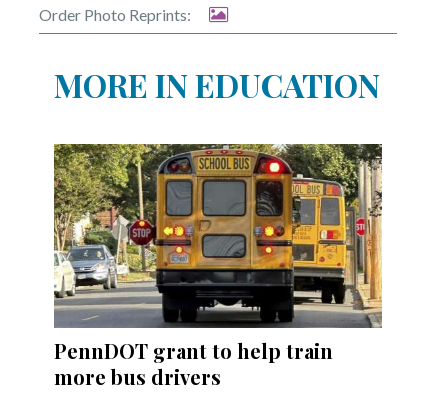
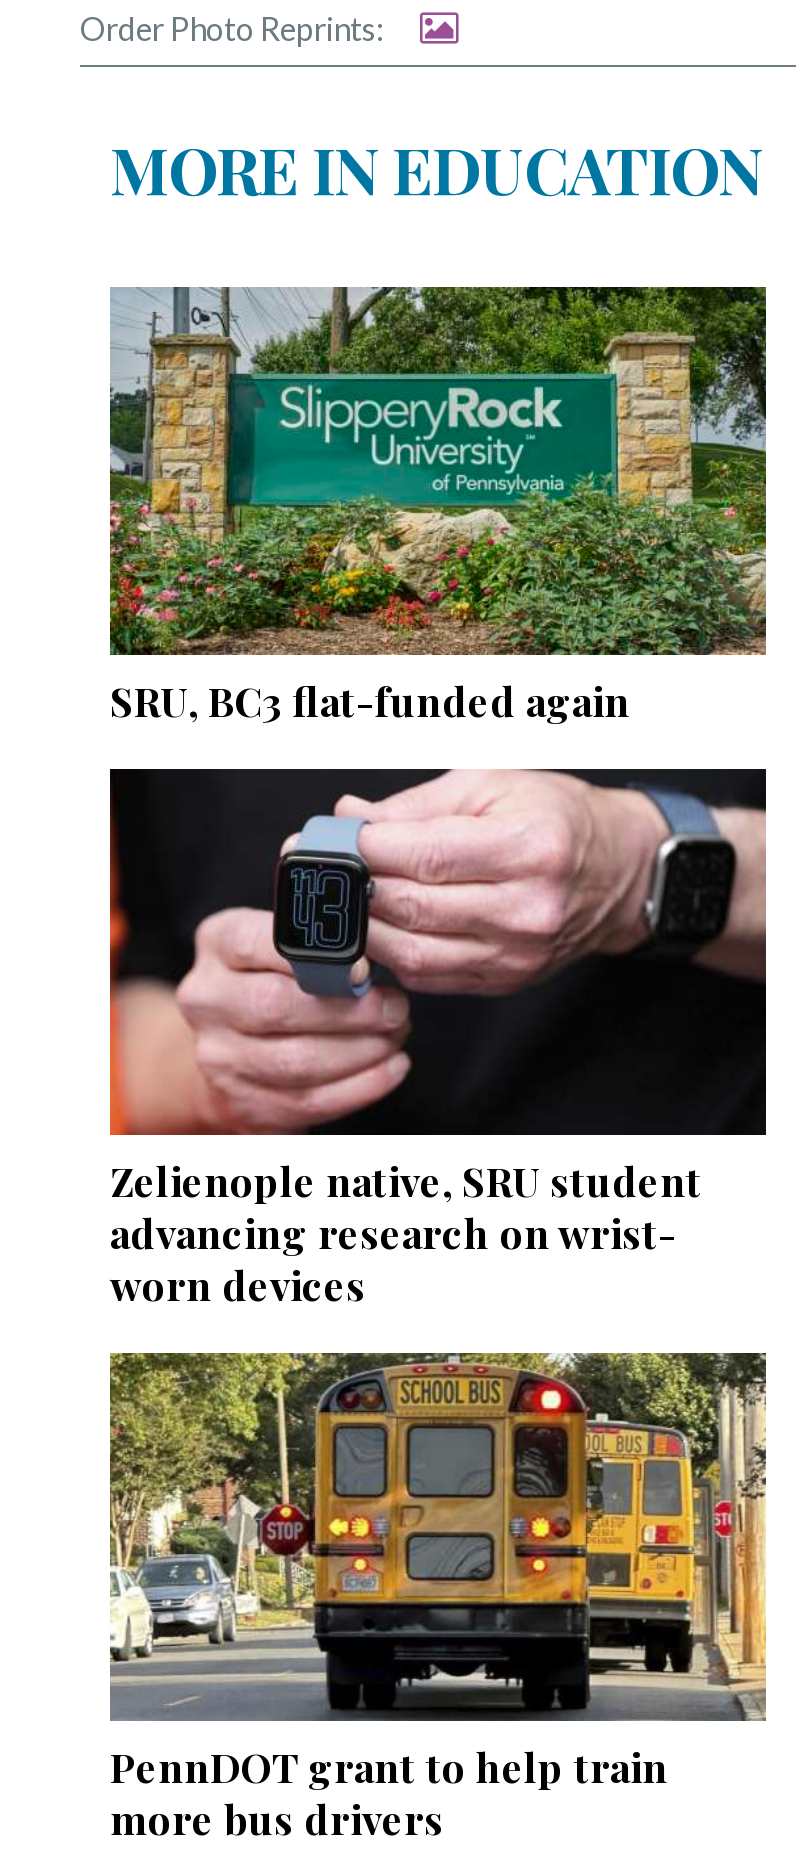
none -> [108,285,768,726] [image] | SRU, BC3 flat-funded again
none -> [108,767,768,1312] [image] | Zelienople native, SRU student | advancing research on wrist- | worn devices

